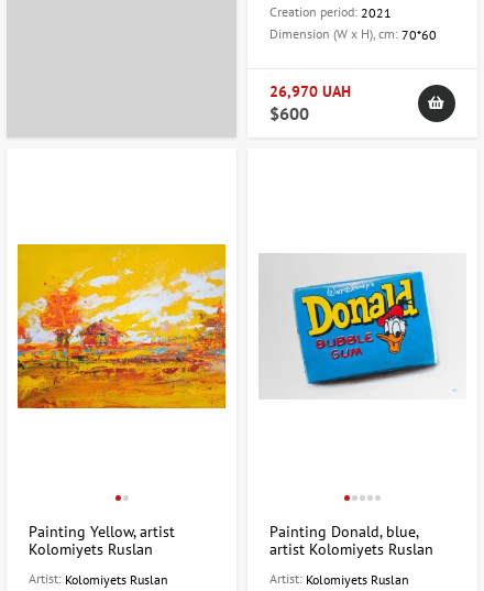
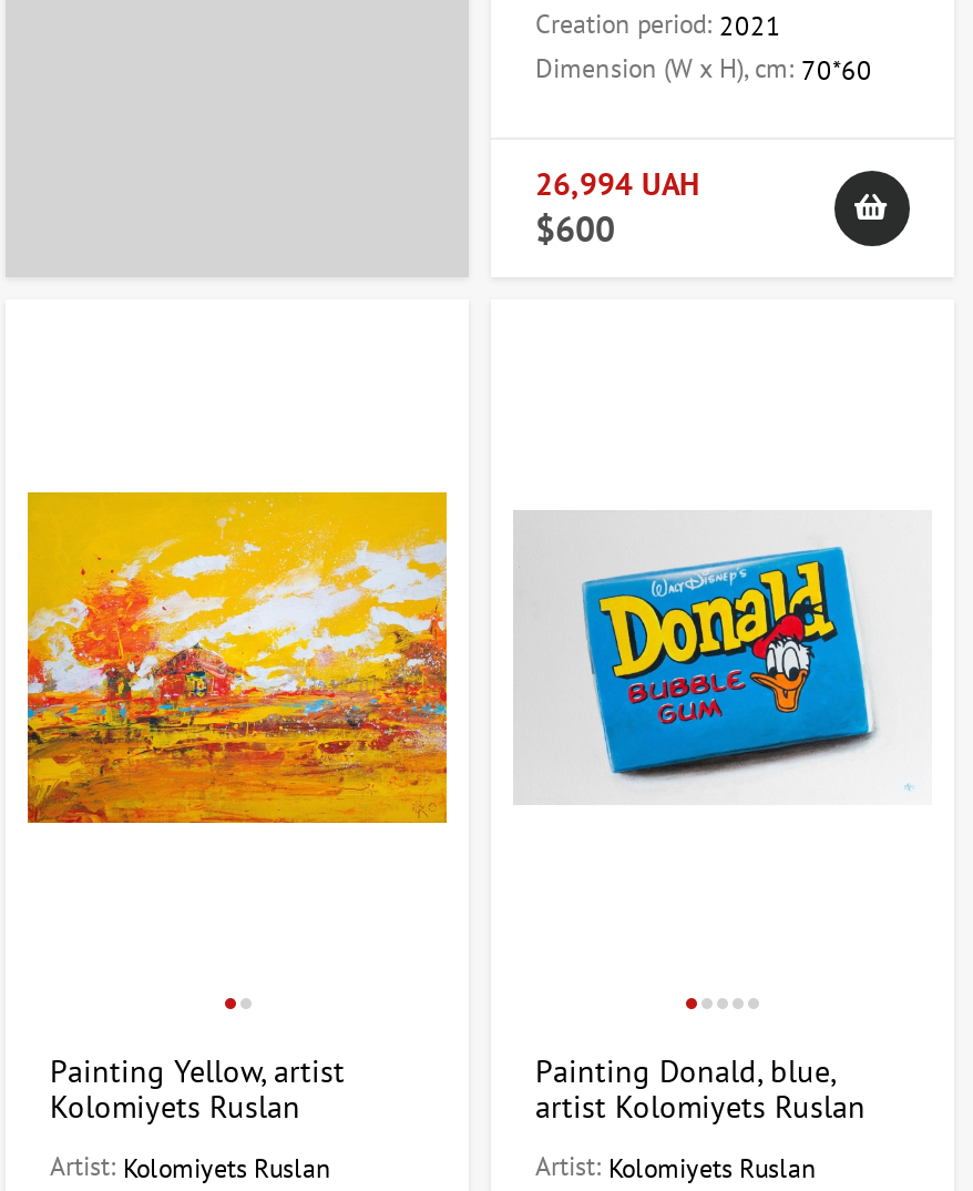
[269,82,351,101] 26,970 UAH -> [535,165,699,204] 26,994 UAH

